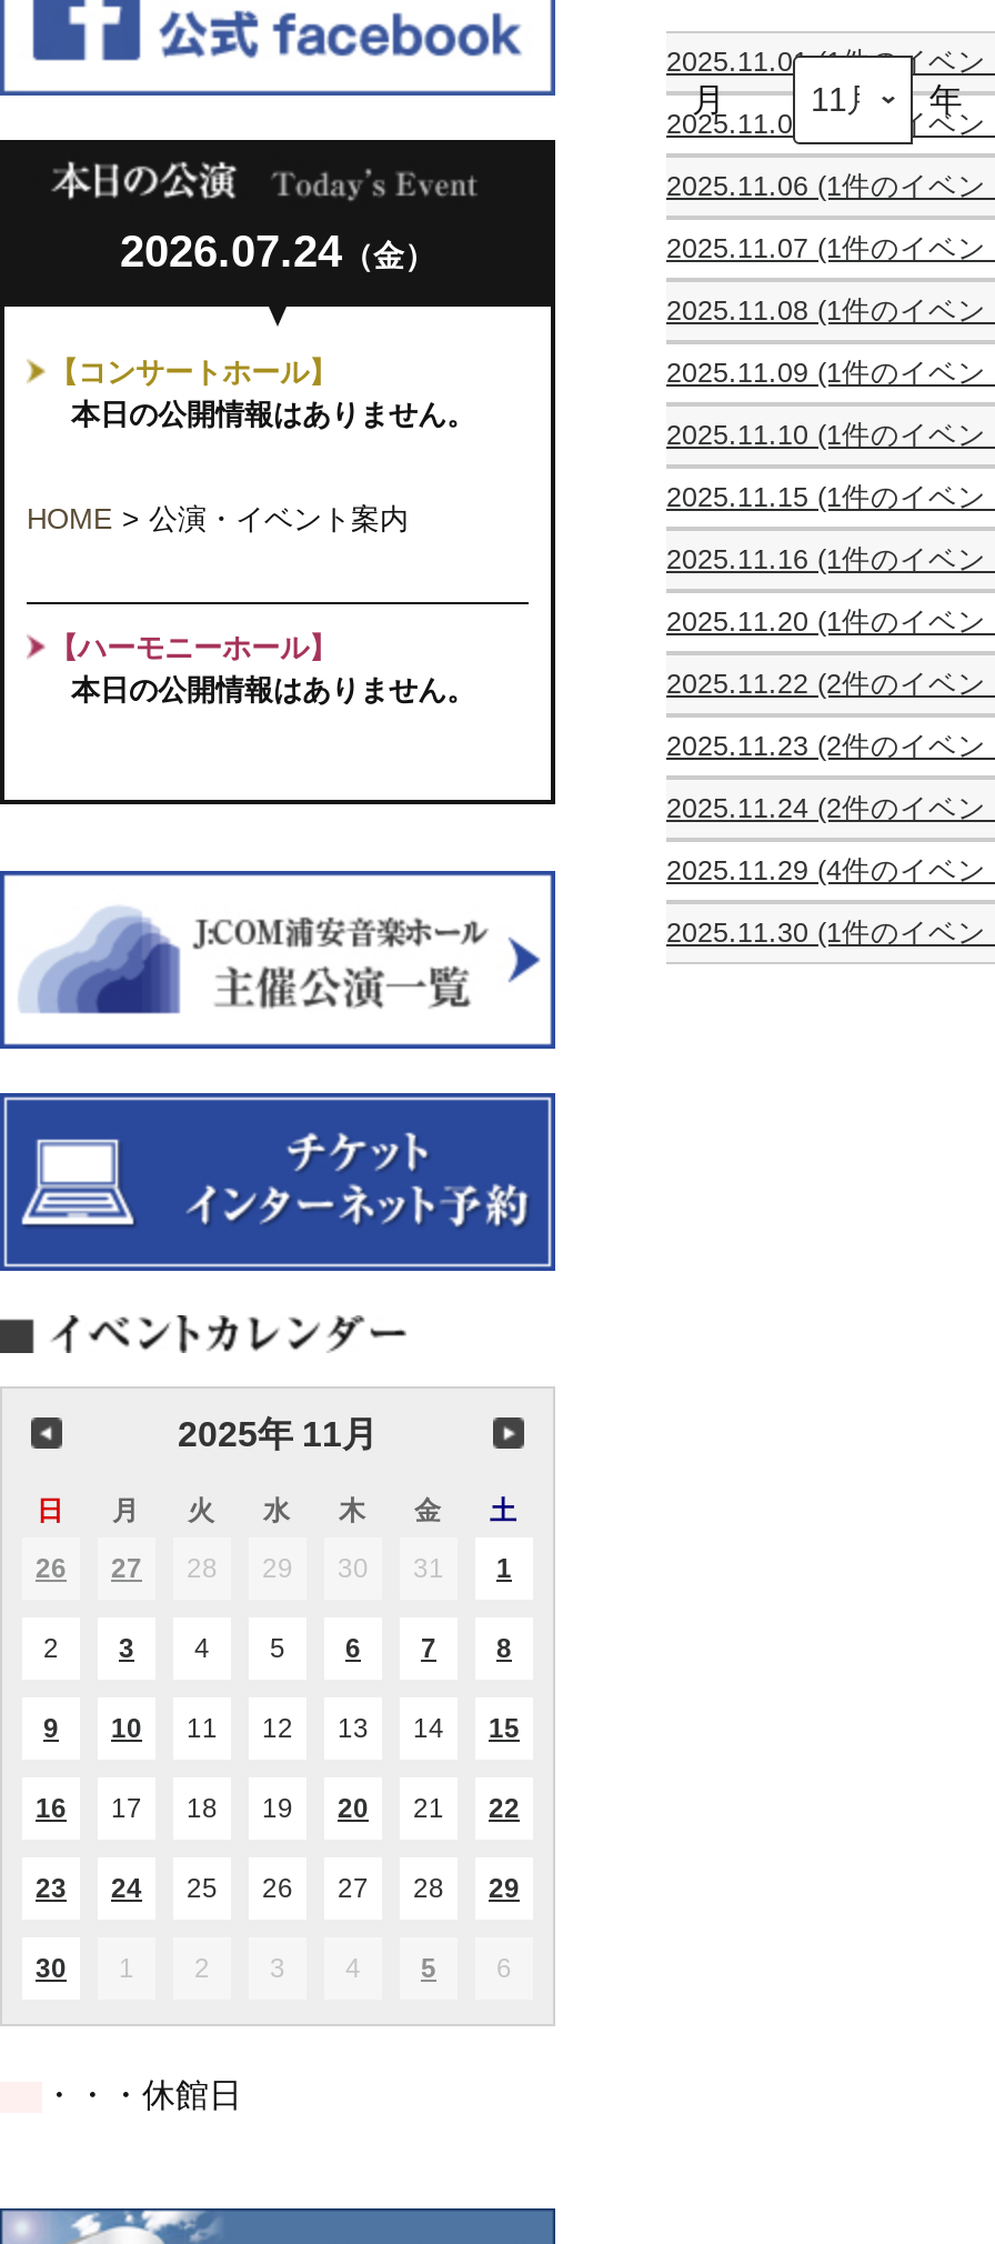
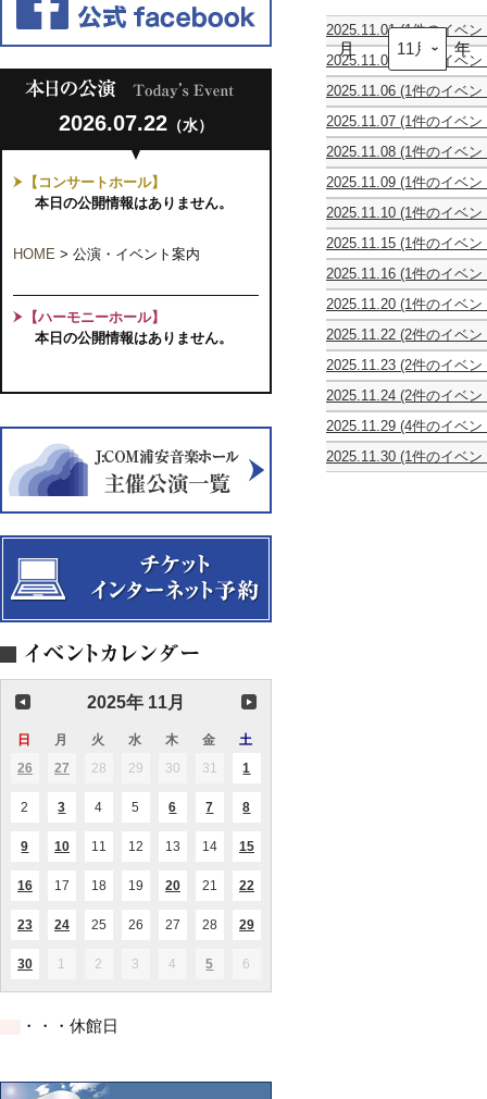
[120,227,435,276] 2026.07.24（金） -> [59,111,213,135] 2026.07.22（水）

